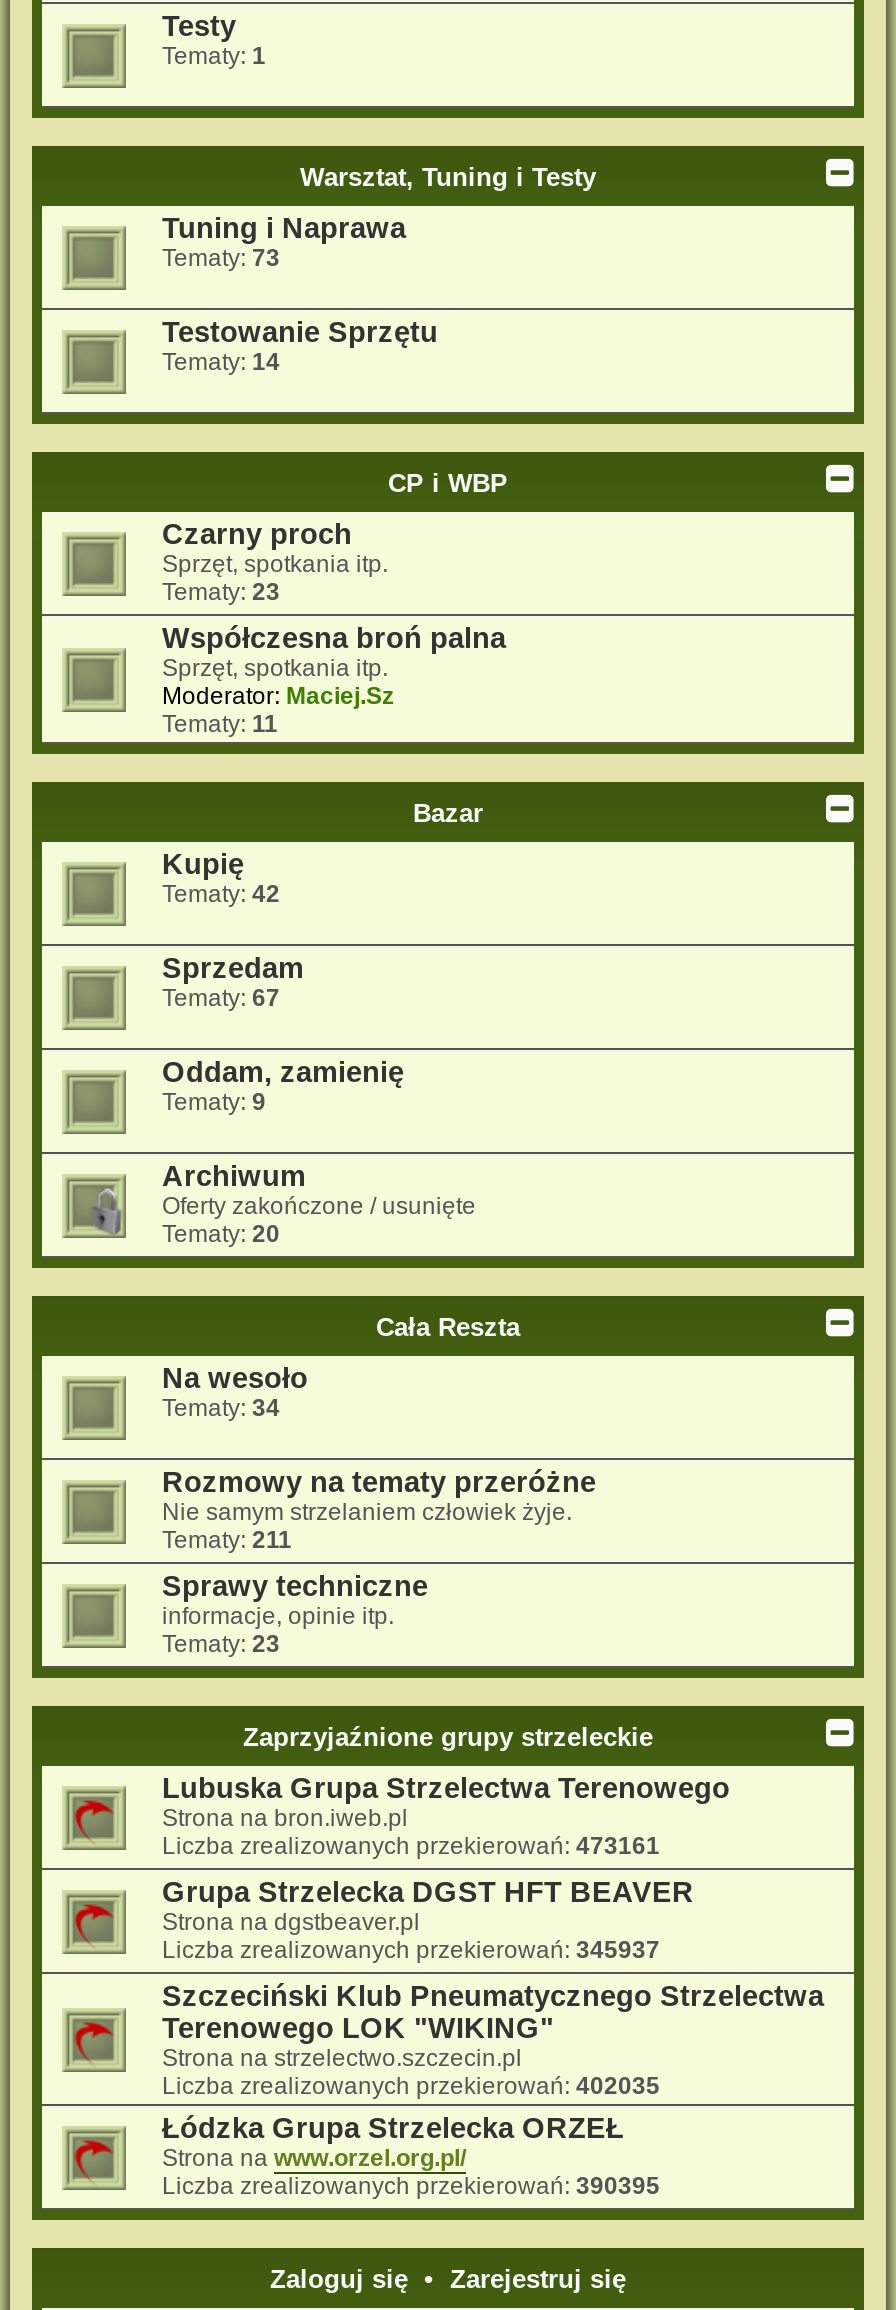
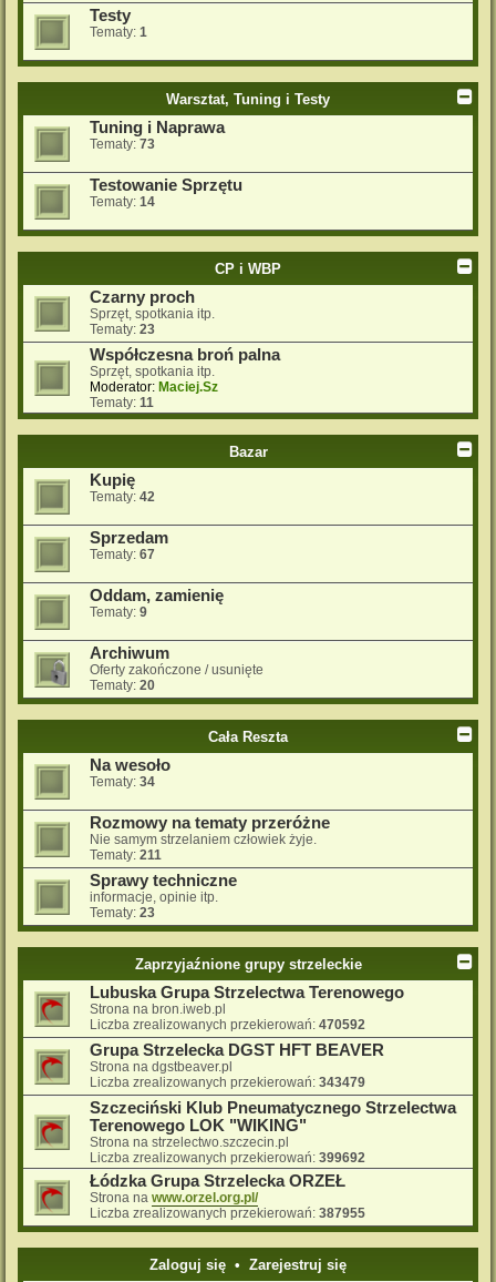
[162,1832,660,1860] Liczba zrealizowanych przekierowań: 473161 -> [90,1017,365,1033] Liczba zrealizowanych przekierowań: 470592
[162,1936,660,1964] Liczba zrealizowanych przekierowań: 345937 -> [90,1075,365,1090] Liczba zrealizowanych przekierowań: 343479
[162,2072,660,2100] Liczba zrealizowanych przekierowań: 402035 -> [90,1150,365,1166] Liczba zrealizowanych przekierowań: 399692
[162,2172,660,2200] Liczba zrealizowanych przekierowań: 390395 -> [90,1206,365,1221] Liczba zrealizowanych przekierowań: 387955

